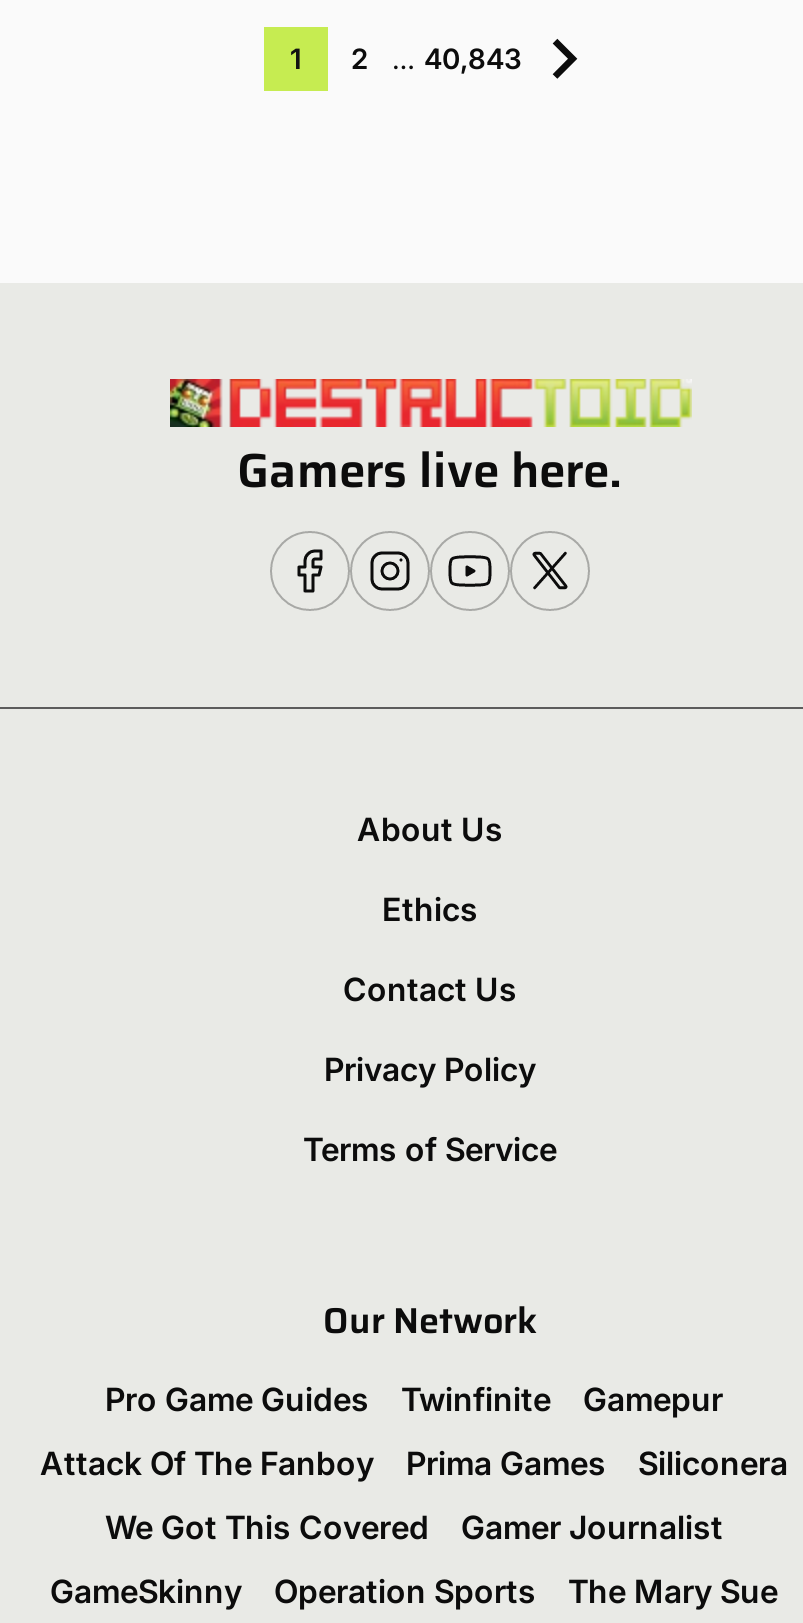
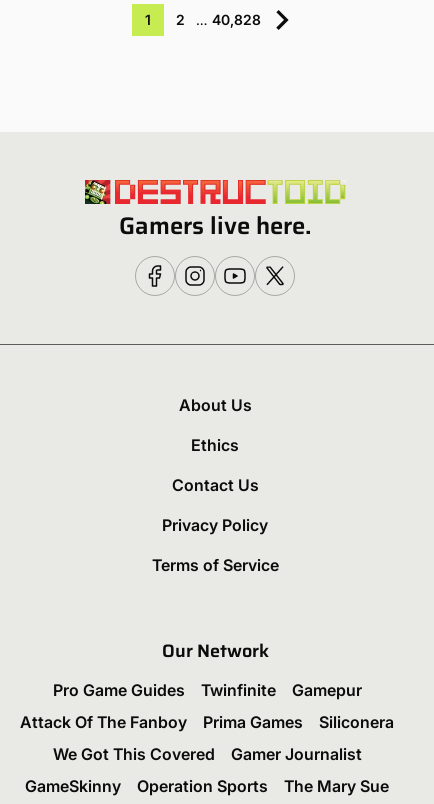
[290,41,522,75] 1 2 … 40,843 -> [145,11,261,28] 1 2 … 40,828

